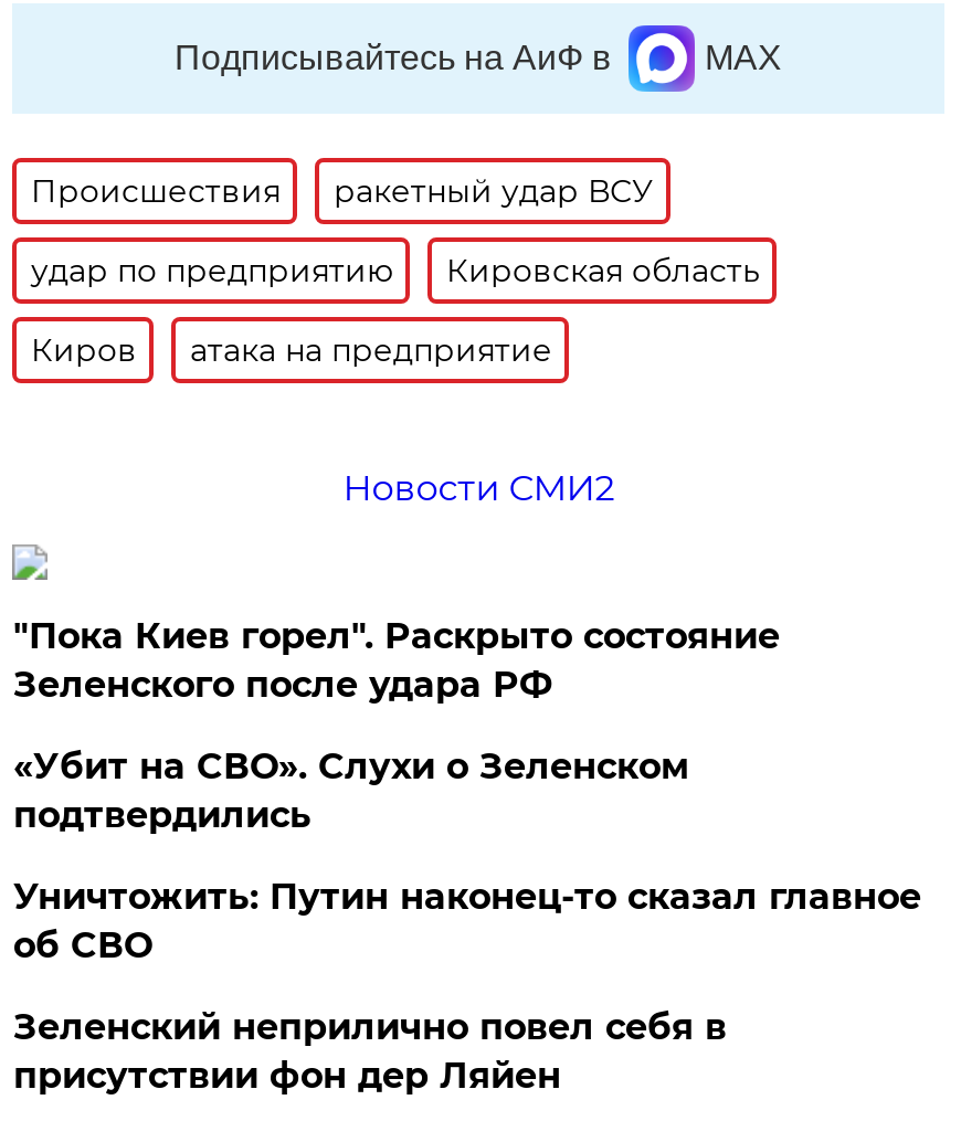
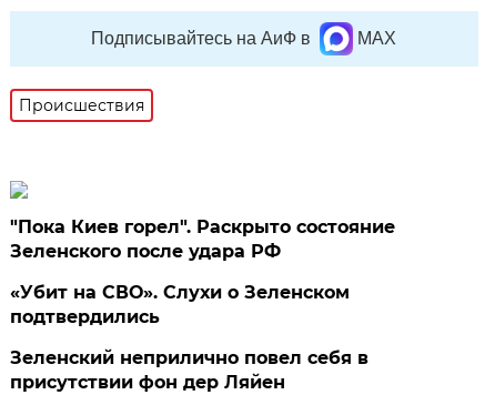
[31,172,760,510] ракетный удар ВСУ | удар по предприятию | Кировская область | Киров | атака на предприятие | Новости СМИ2 -> none
[13,877,921,967] Уничтожить: Путин наконец-то сказал главное | об СВО -> none

